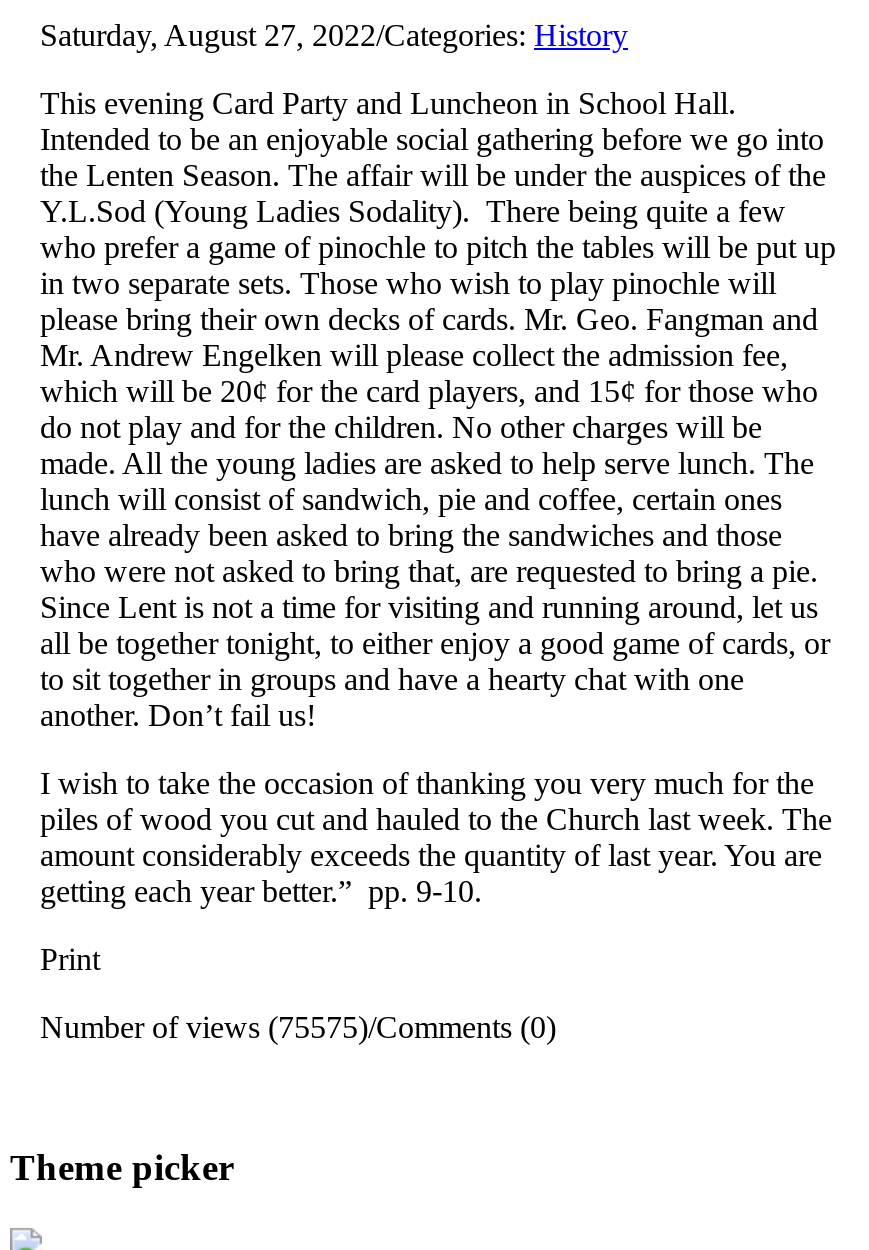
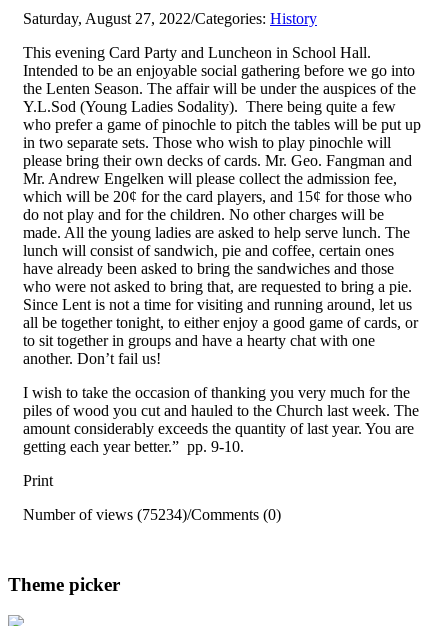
[40,1011,556,1045] Number of views (75575)/Comments (0) -> [23,506,281,523] Number of views (75234)/Comments (0)

